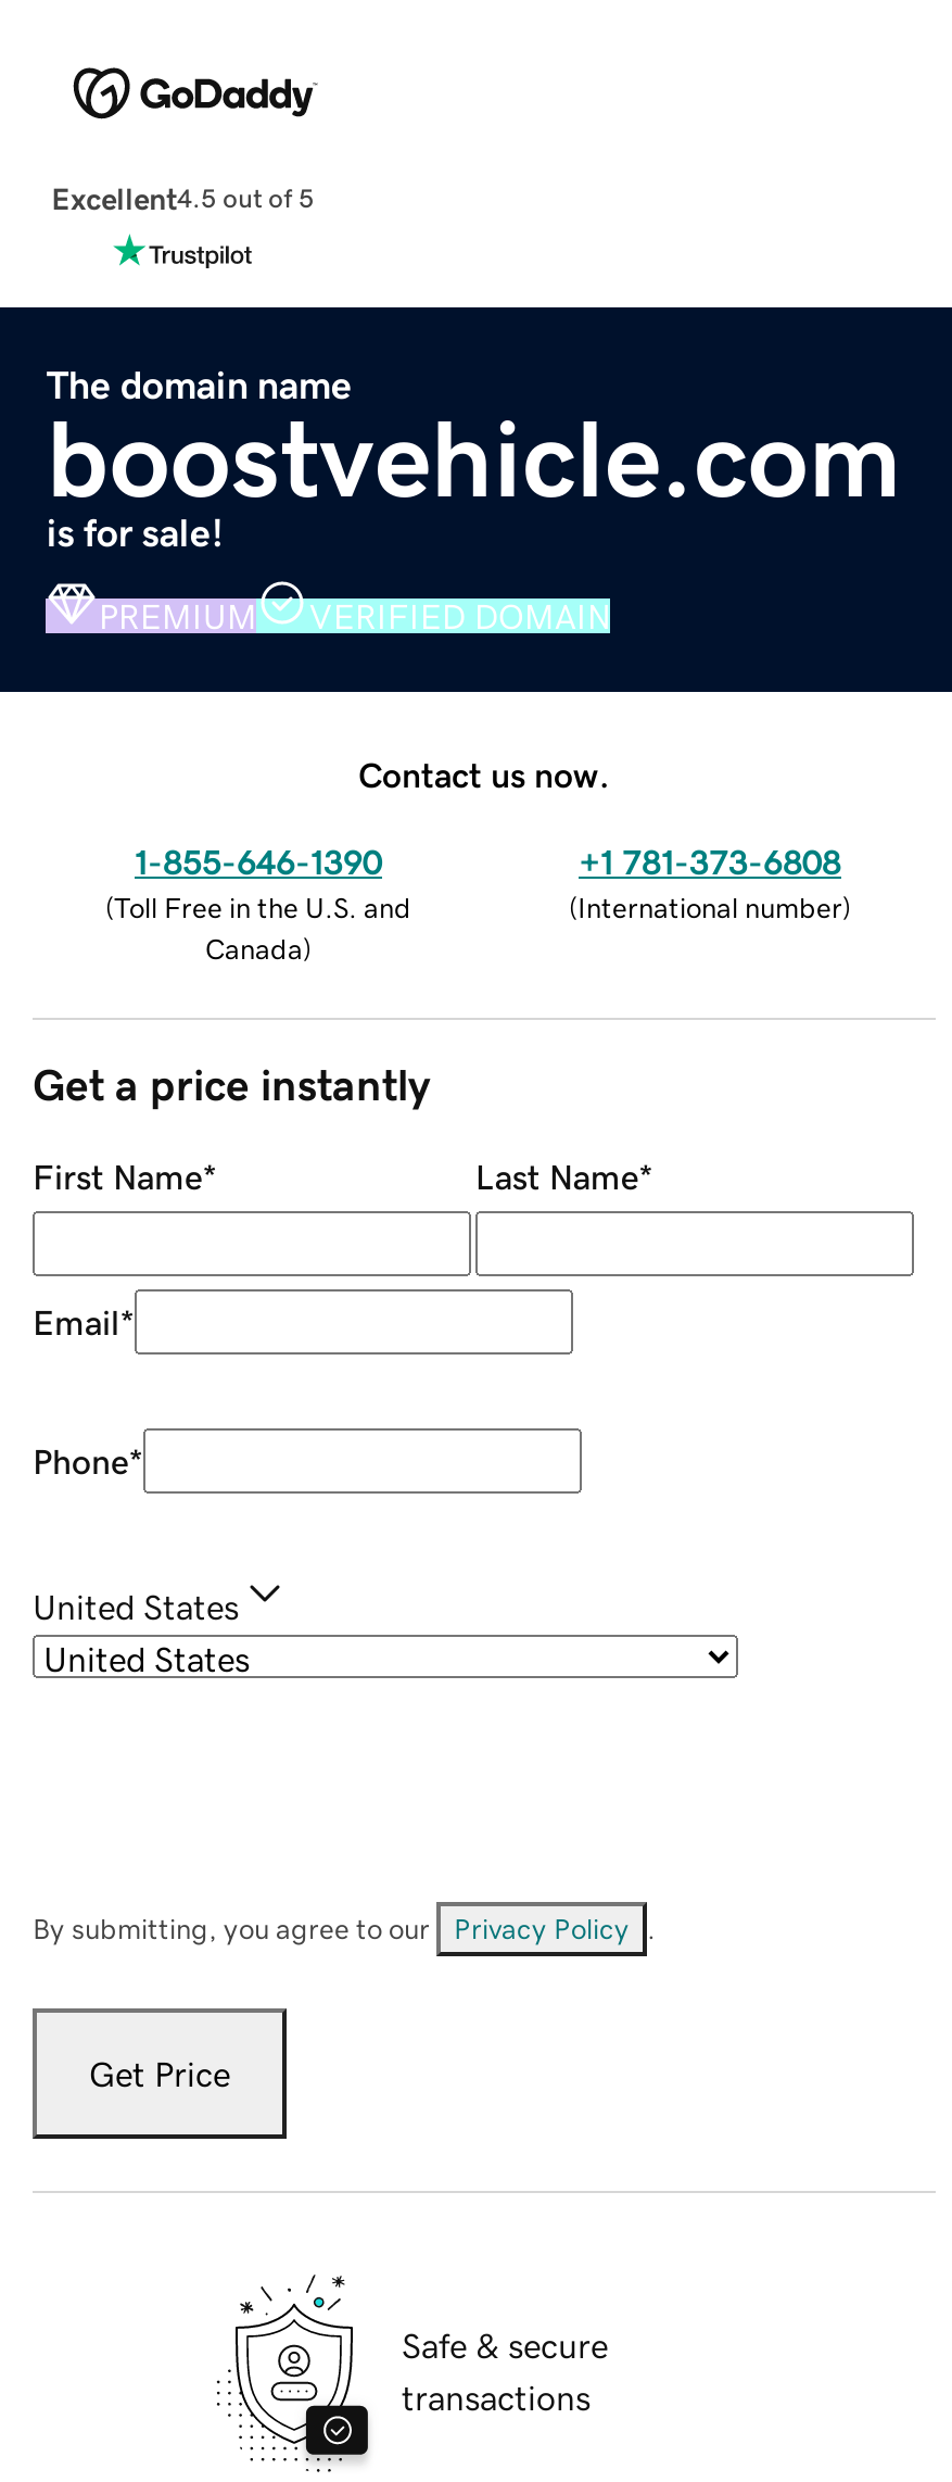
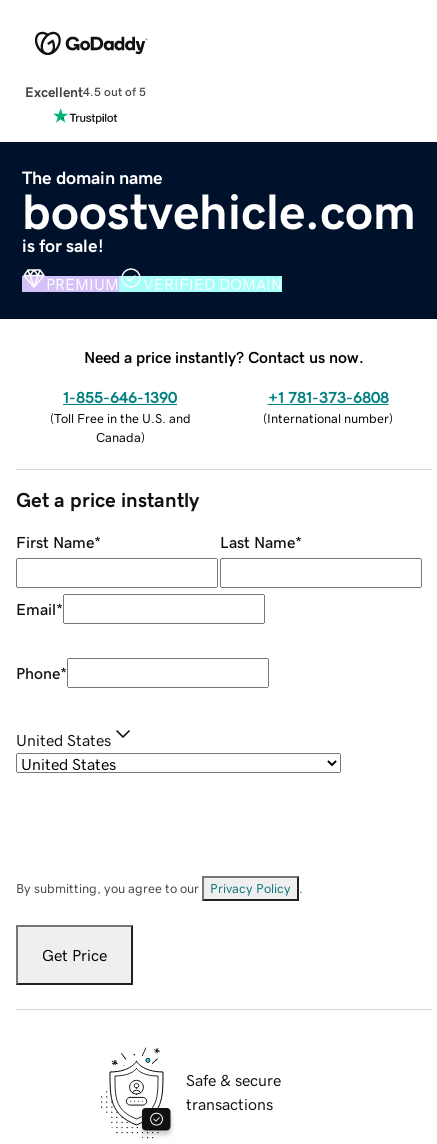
[358,756,610,791] Contact us now. -> [84,349,364,365] Need a price instantly? Contact us now.

